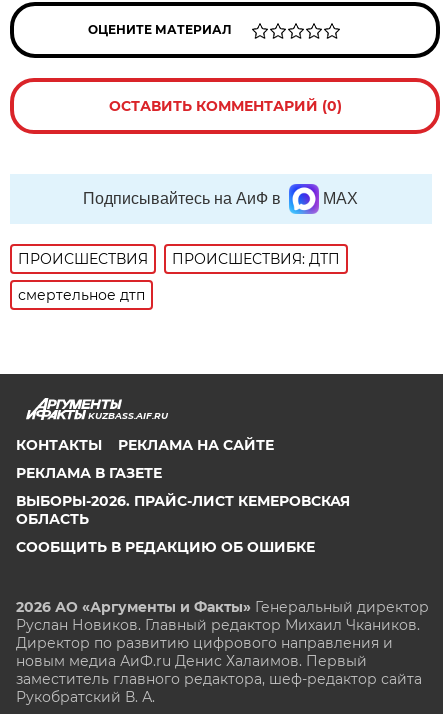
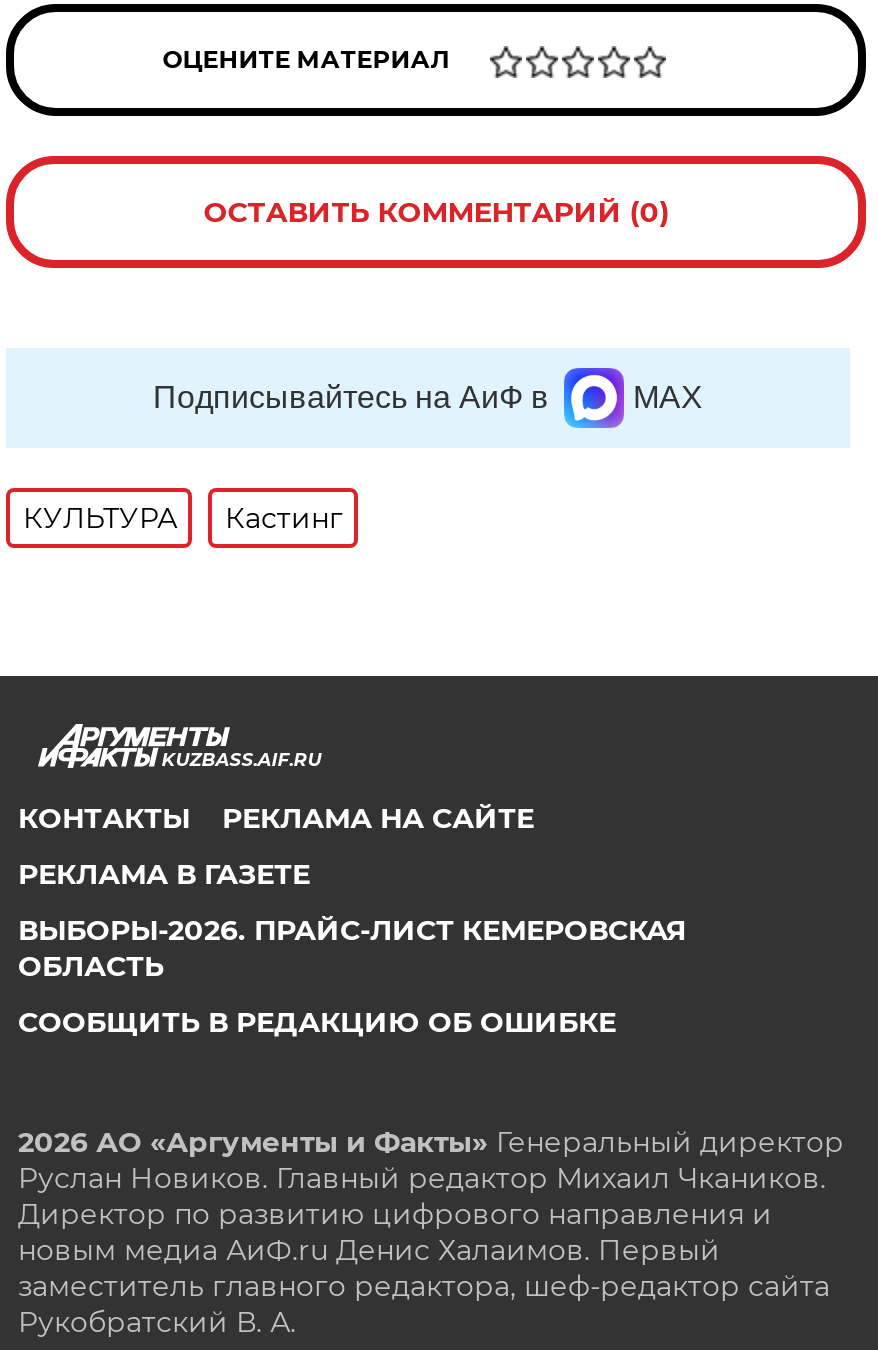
[18,250,340,304] ПРОИСШЕСТВИЯ | ПРОИСШЕСТВИЯ: ДТП | смертельное дтп -> [23,500,343,536] КУЛЬТУРА | Кастинг

